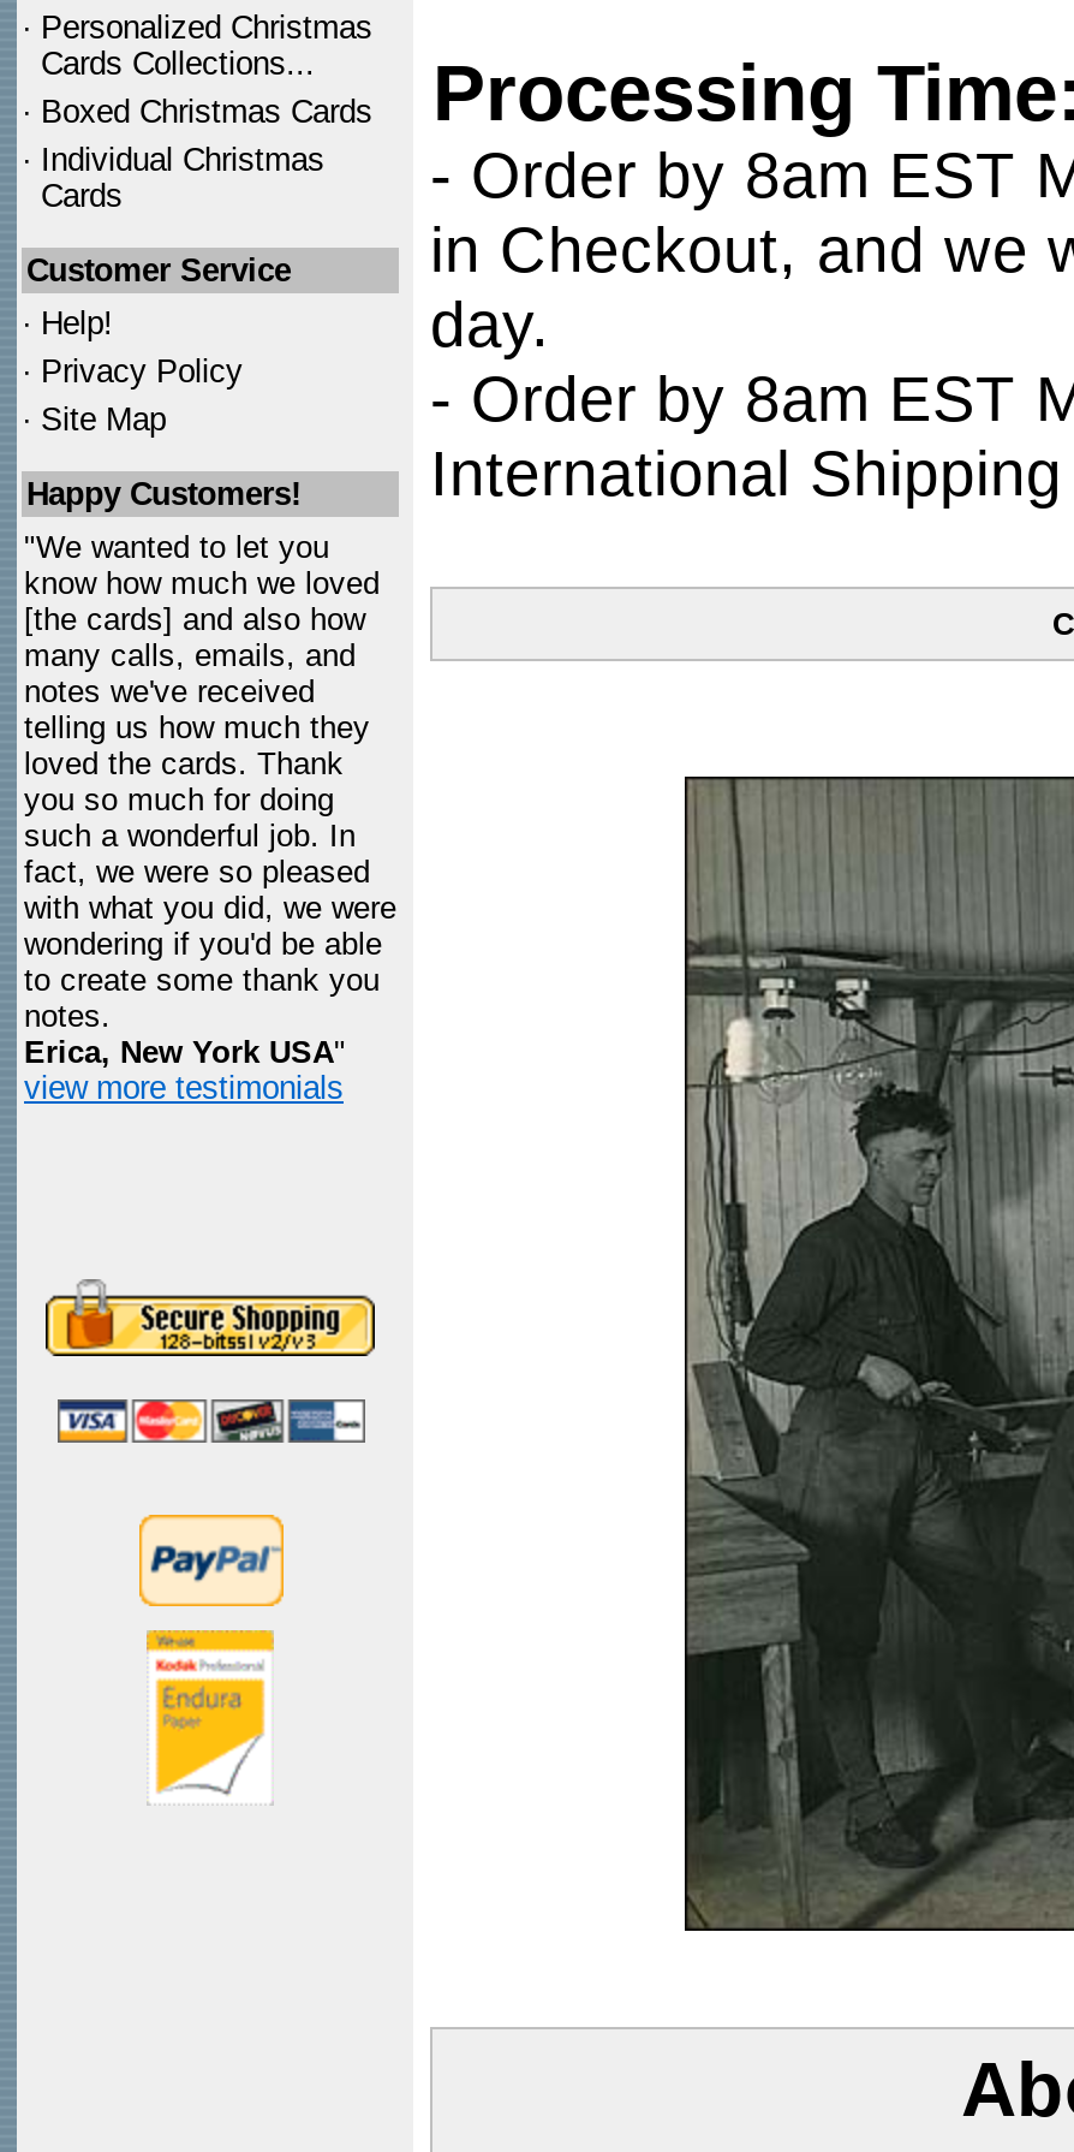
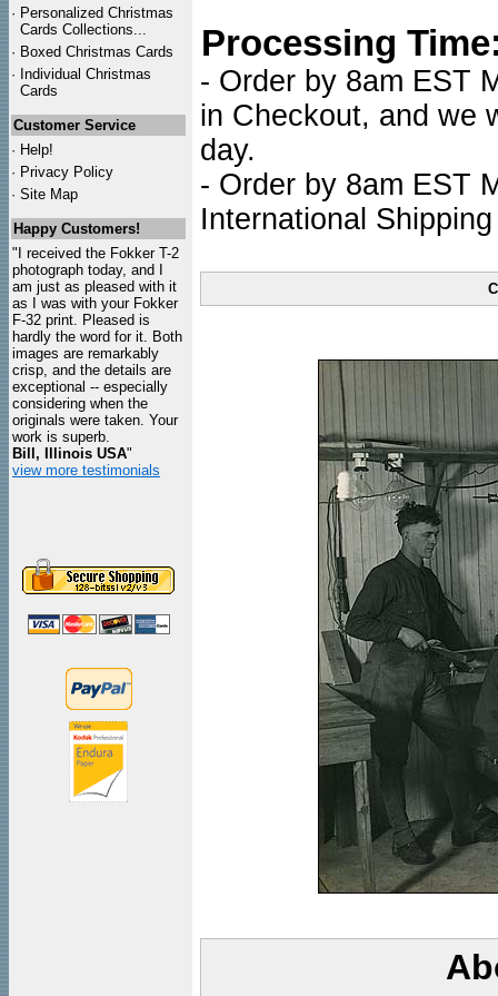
[24,529,396,1070] "We wanted to let you | know how much we loved | [the cards] and also how | many calls, emails, and | notes we've received | telling us how much they | loved the cards. Thank | you so much for doing | such a wonderful job. In | fact, we were so pleased | with what you did, we were | wondering if you'd be able | to create some thank you | notes. | Erica, New York USA" -> [12,245,182,462] "I received the Fokker T-2 | photograph today, and I | am just as pleased with it | as I was with your Fokker | F-32 print. Pleased is | hardly the word for it. Both | images are remarkably | crisp, and the details are | exceptional -- especially | considering when the | originals were taken. Your | work is superb. | Bill, Illinois USA"
moved [24,1070,344,1106] -> [12,462,160,479]: view more testimonials
moved [149,1630,240,1729] -> [70,721,112,767]: [image]

